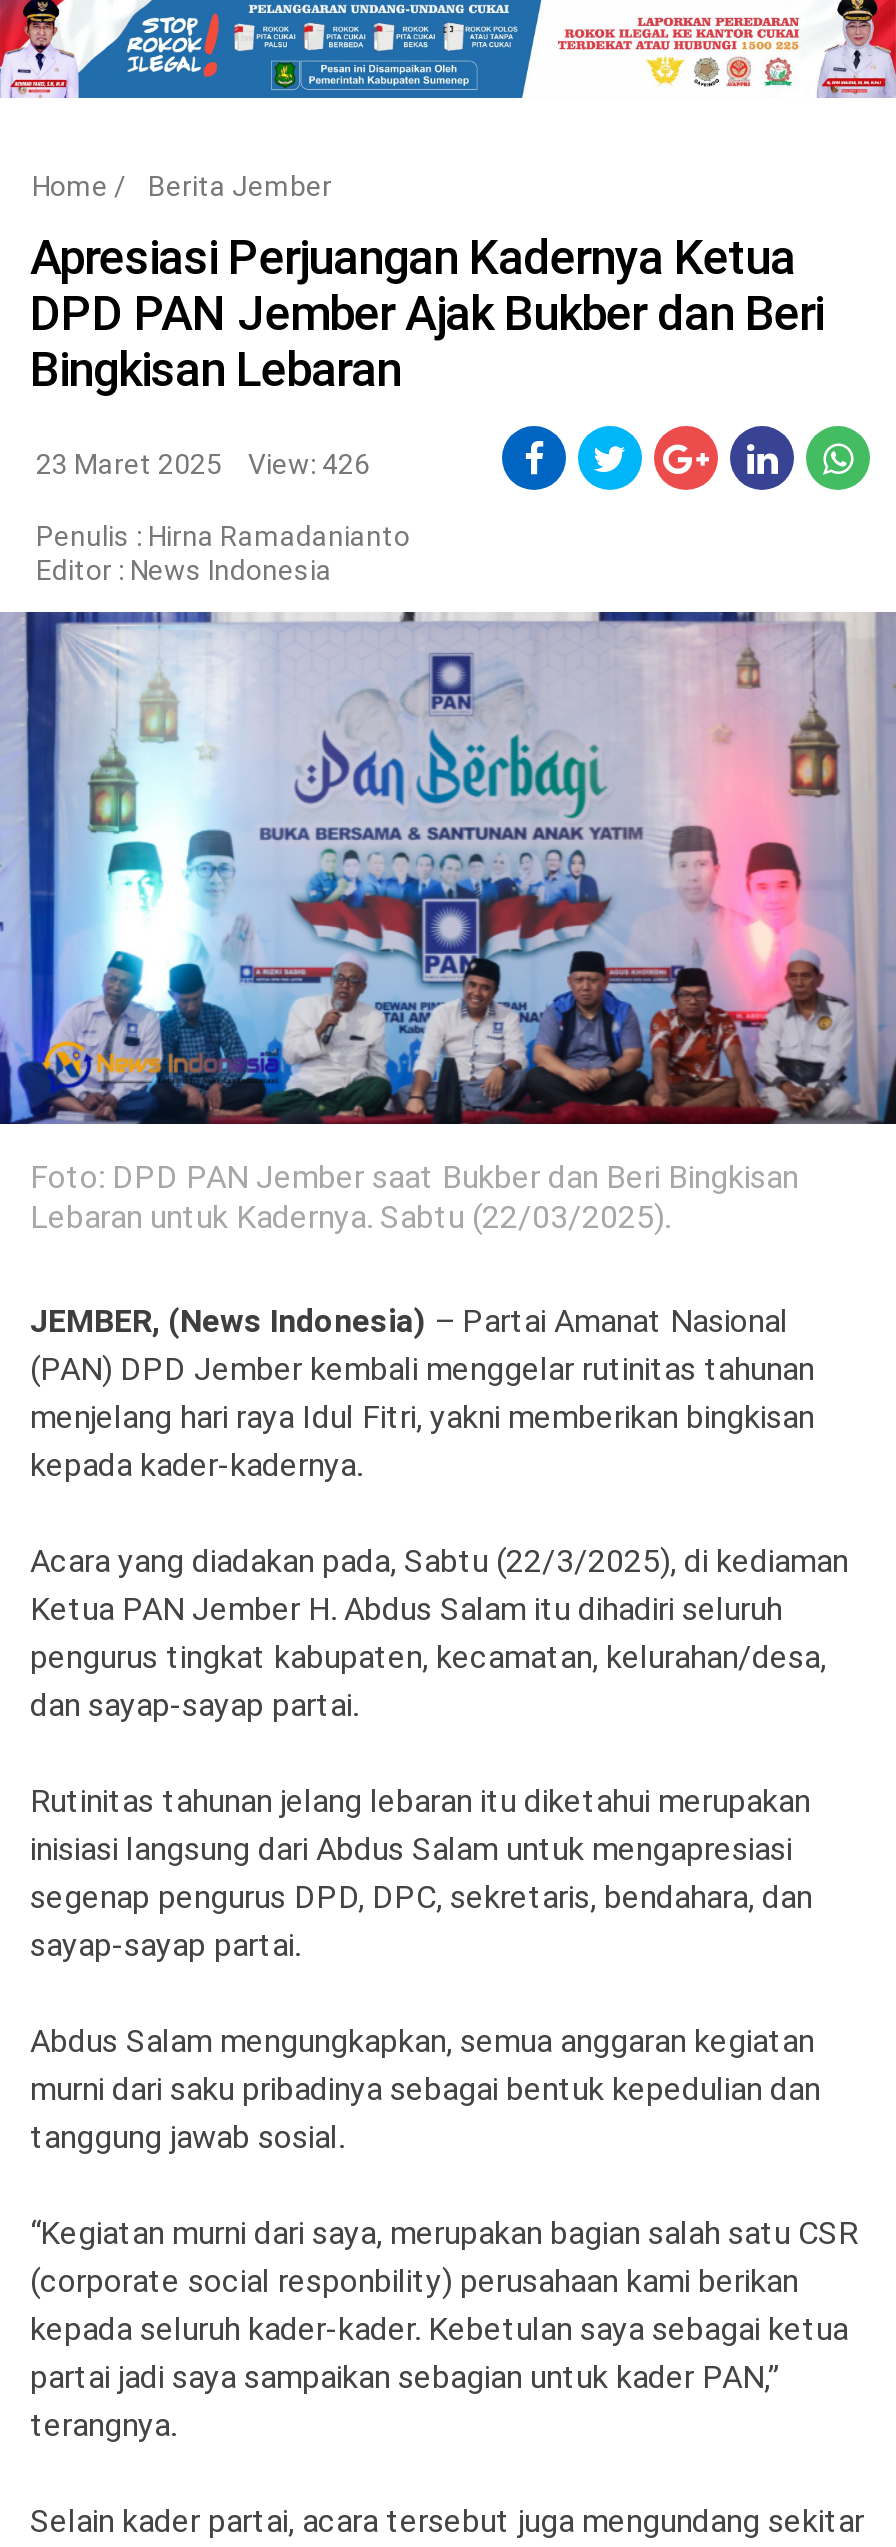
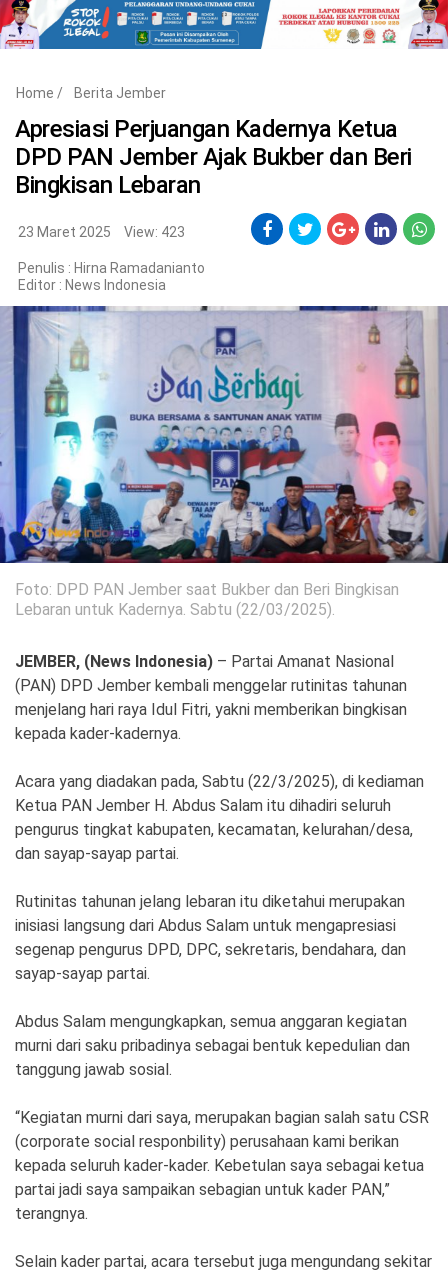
[36,449,370,481] 23 Maret 2025 View: 426 -> [18,224,185,240] 23 Maret 2025 View: 423

